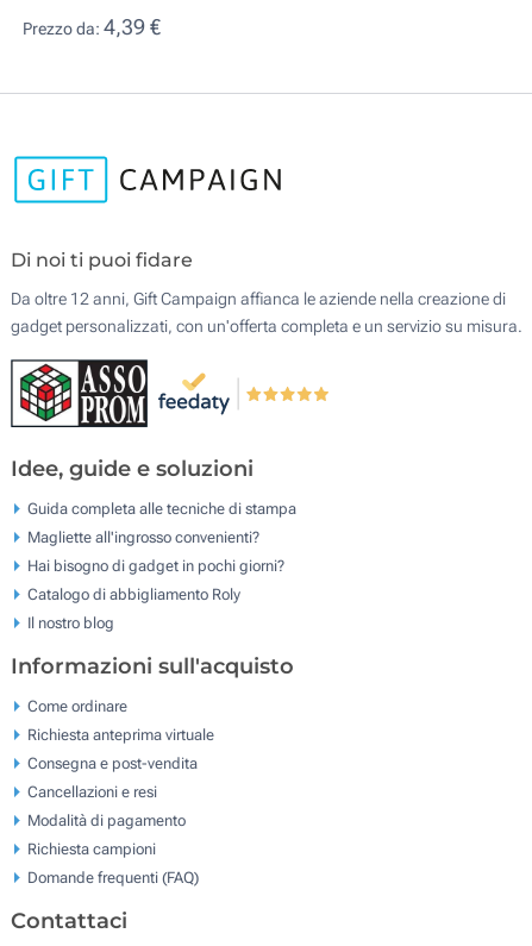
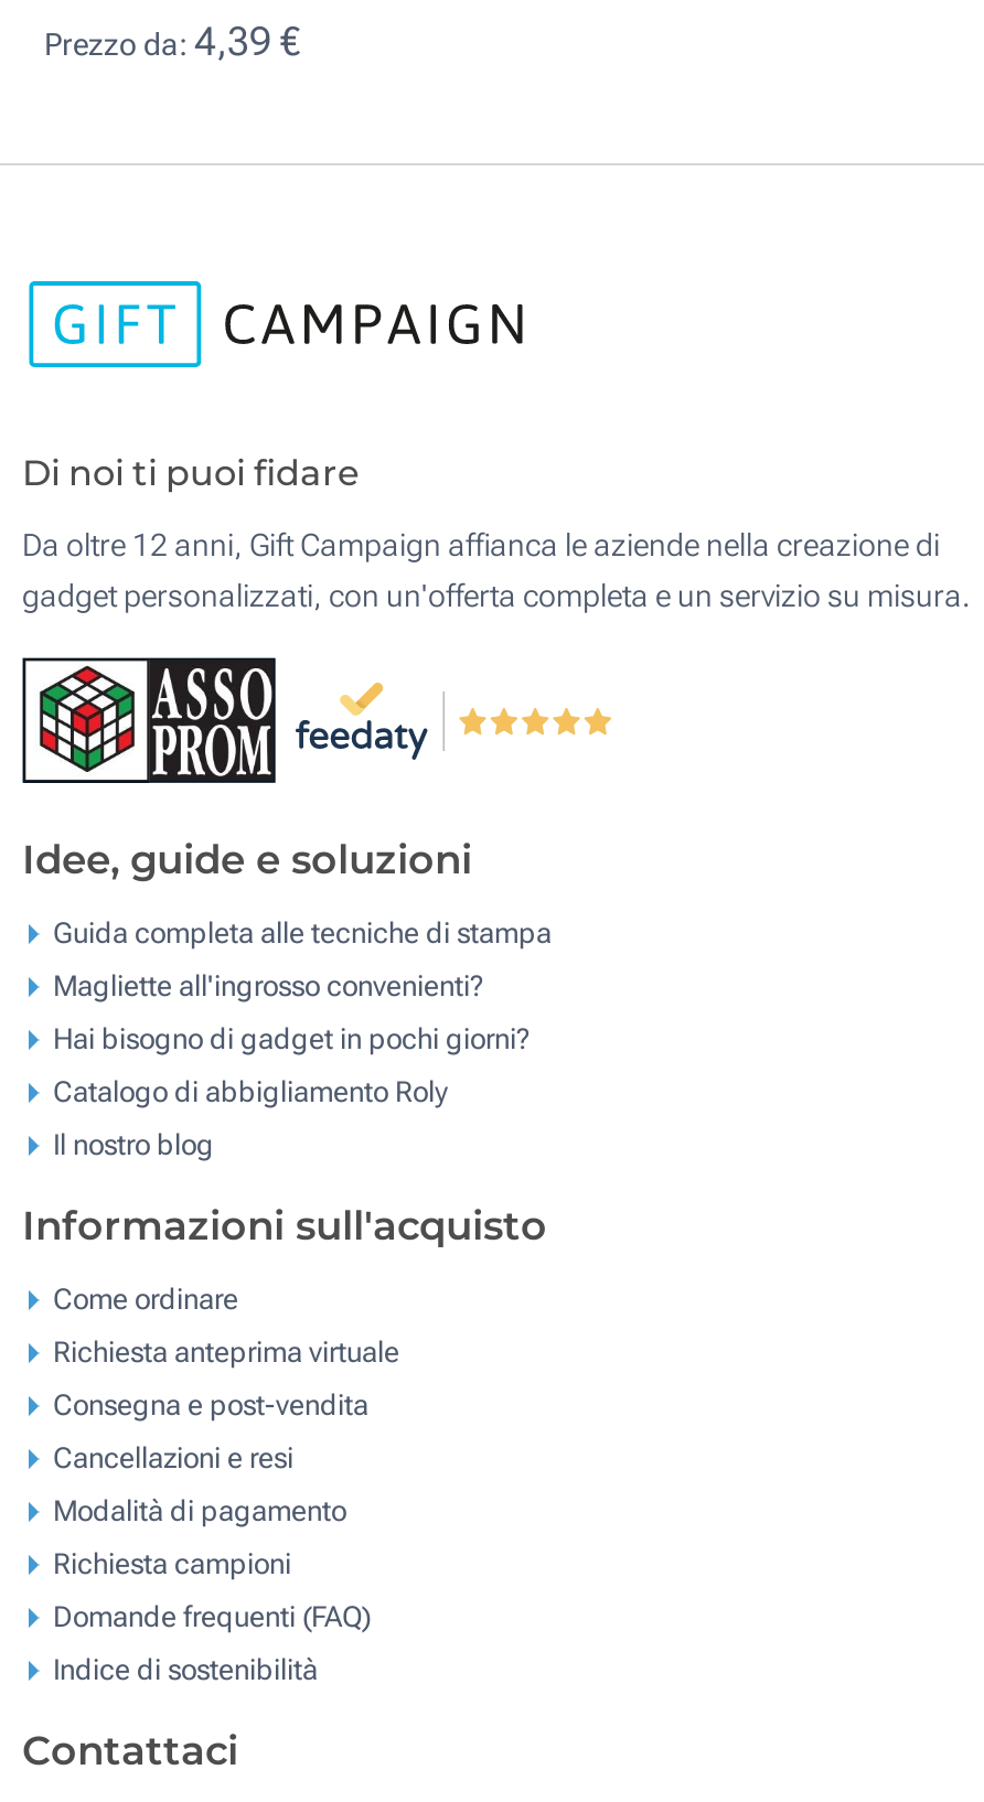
none -> [53,1653,318,1686] Indice di sostenibilità

